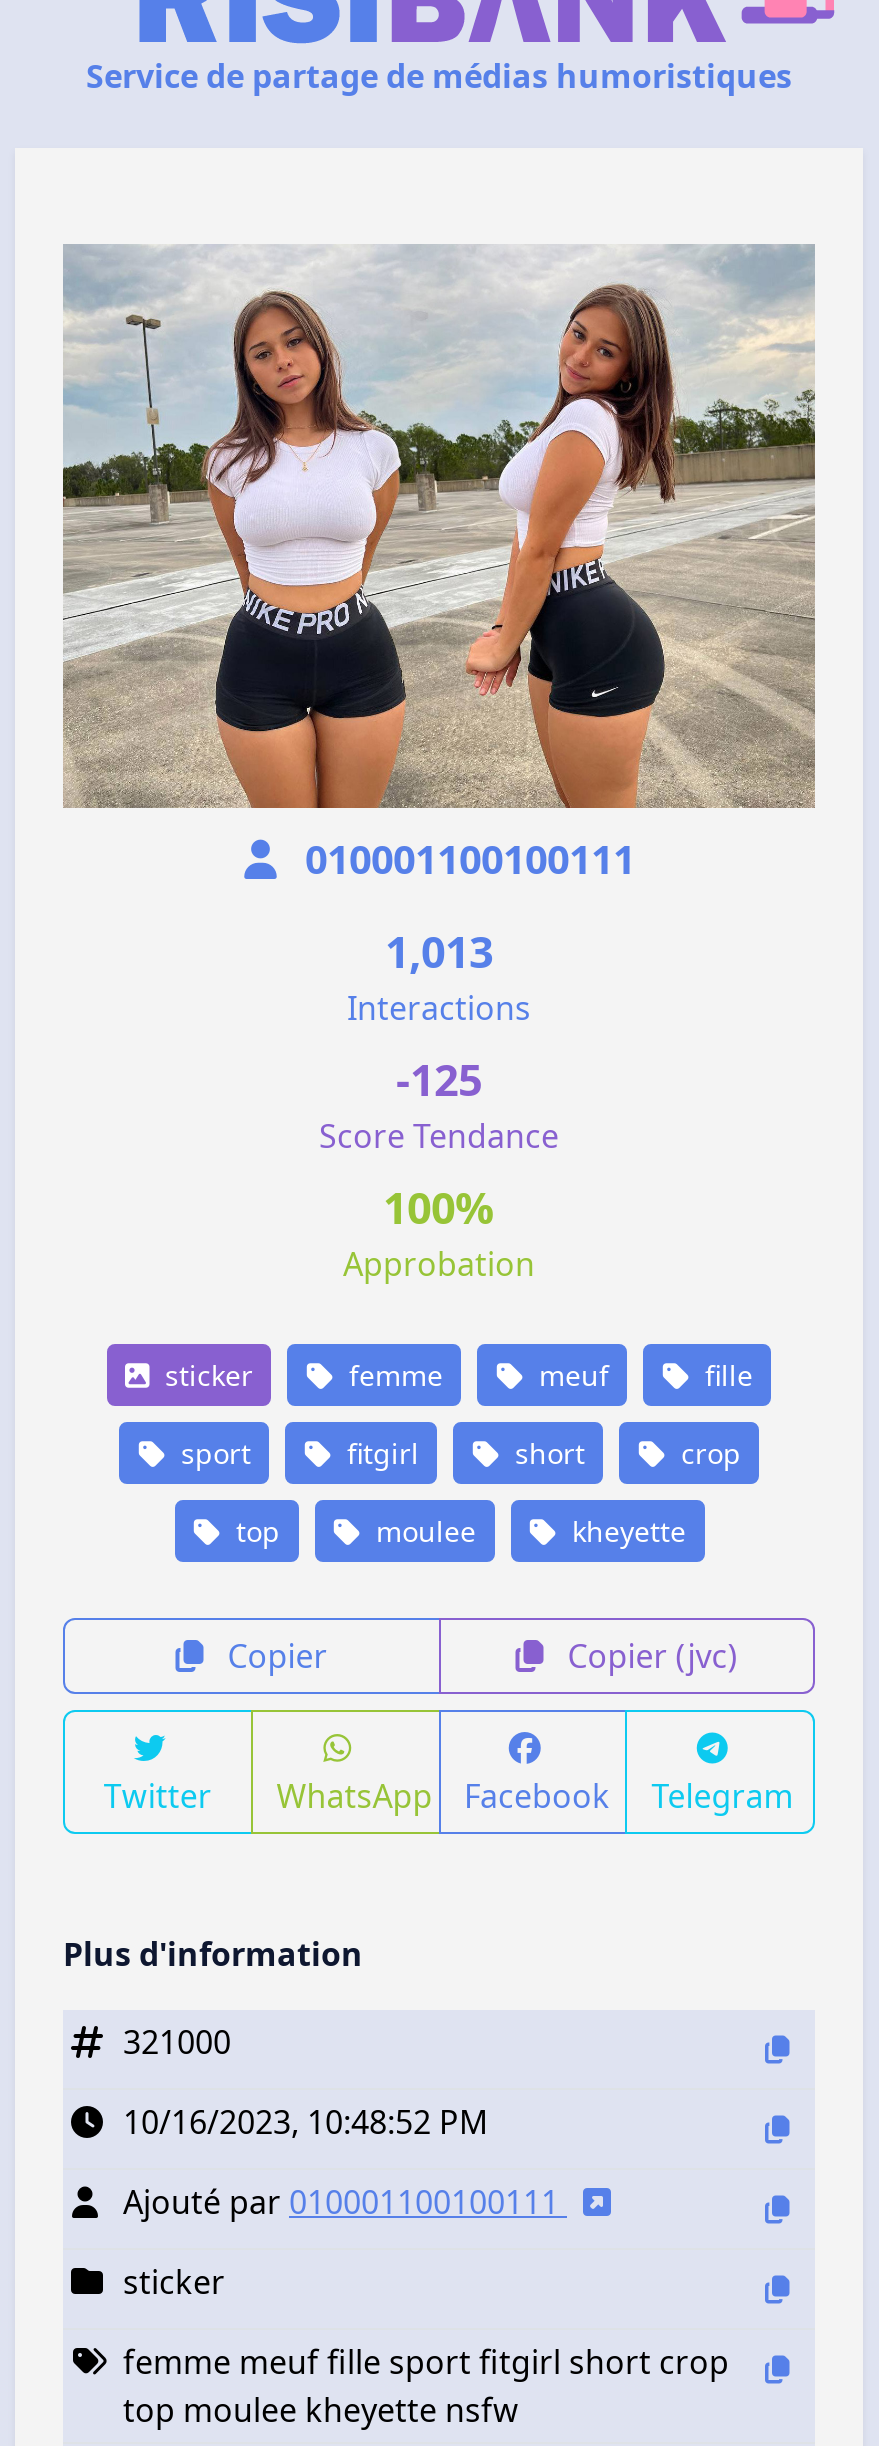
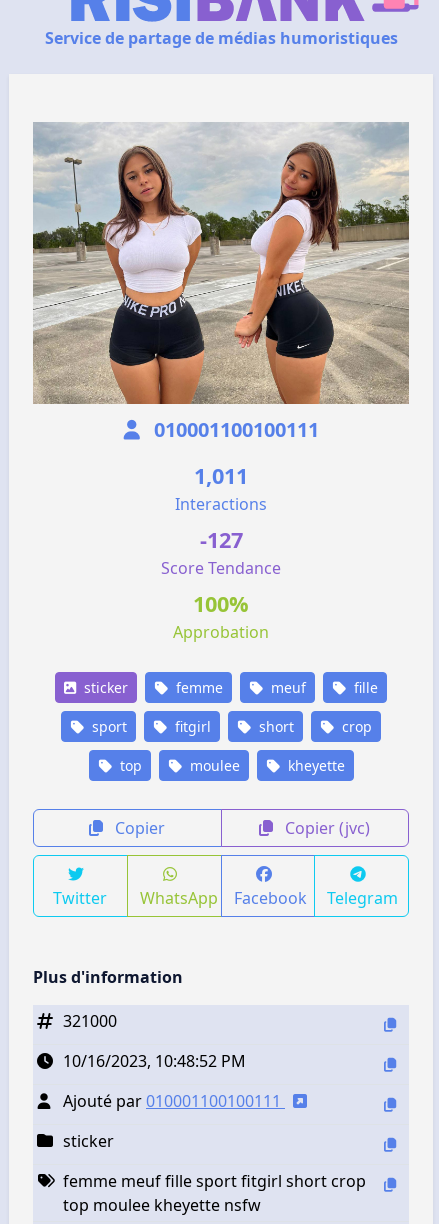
[385,921,493,979] 1,013 -> [194,460,248,489] 1,011
[396,1049,482,1107] -125 -> [199,524,242,553] -127

